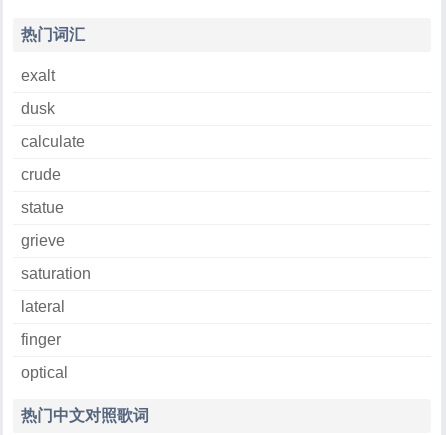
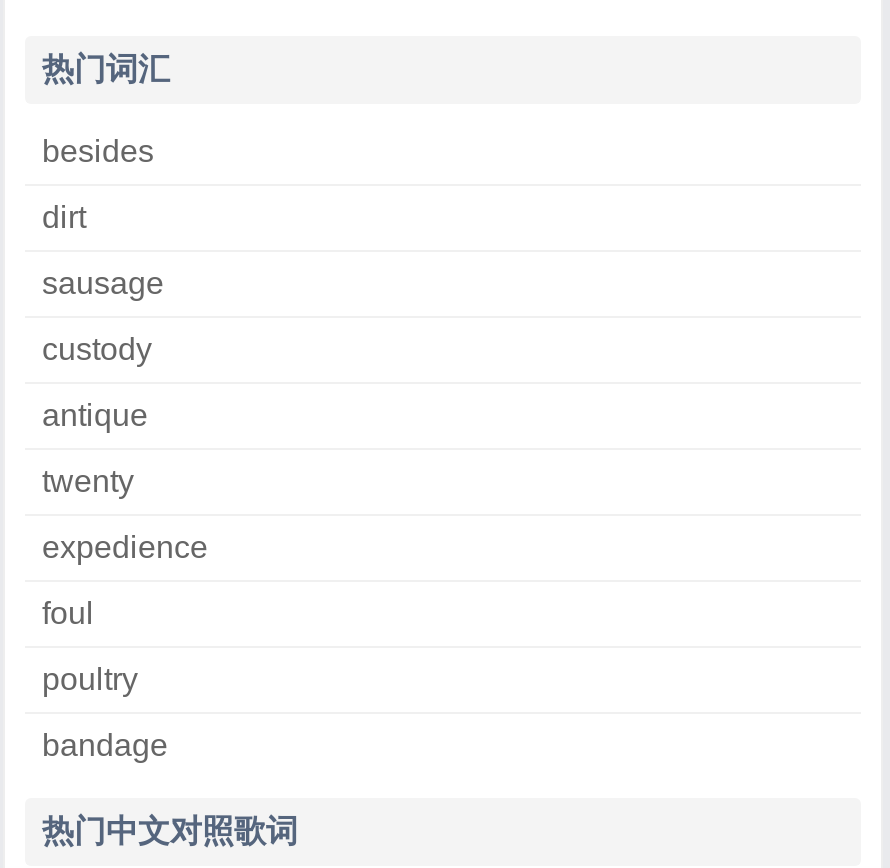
[21,67,55,84] exalt -> [42,135,154,169] besides
[21,100,55,117] dusk -> [42,201,86,235] dirt
[21,133,85,150] calculate -> [42,267,164,301] sausage
[21,166,61,183] crude -> [42,333,152,367] custody
[21,199,64,216] statue -> [42,399,148,433] antique
[21,232,65,249] grieve -> [42,465,134,499] twenty
[21,265,91,282] saturation -> [42,531,208,565] expedience
[21,298,65,315] lateral -> [42,597,94,631] foul
[21,331,61,348] finger -> [42,663,138,697] poultry
[21,364,68,381] optical -> [42,729,168,763] bandage

